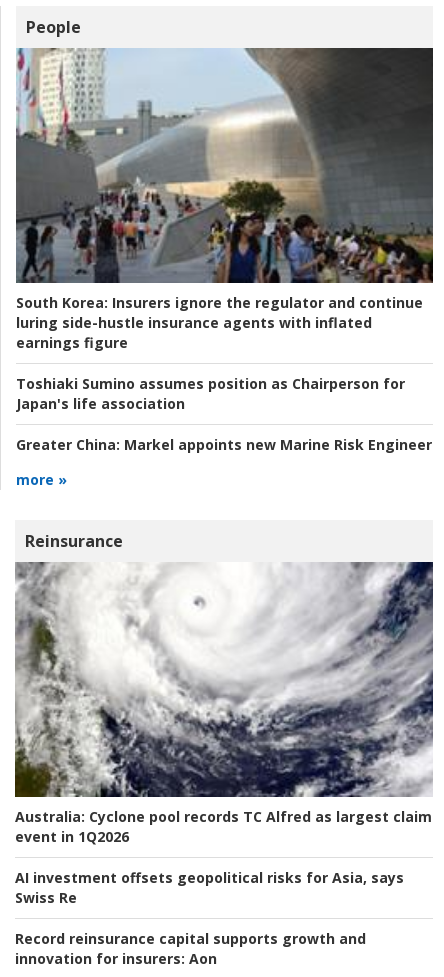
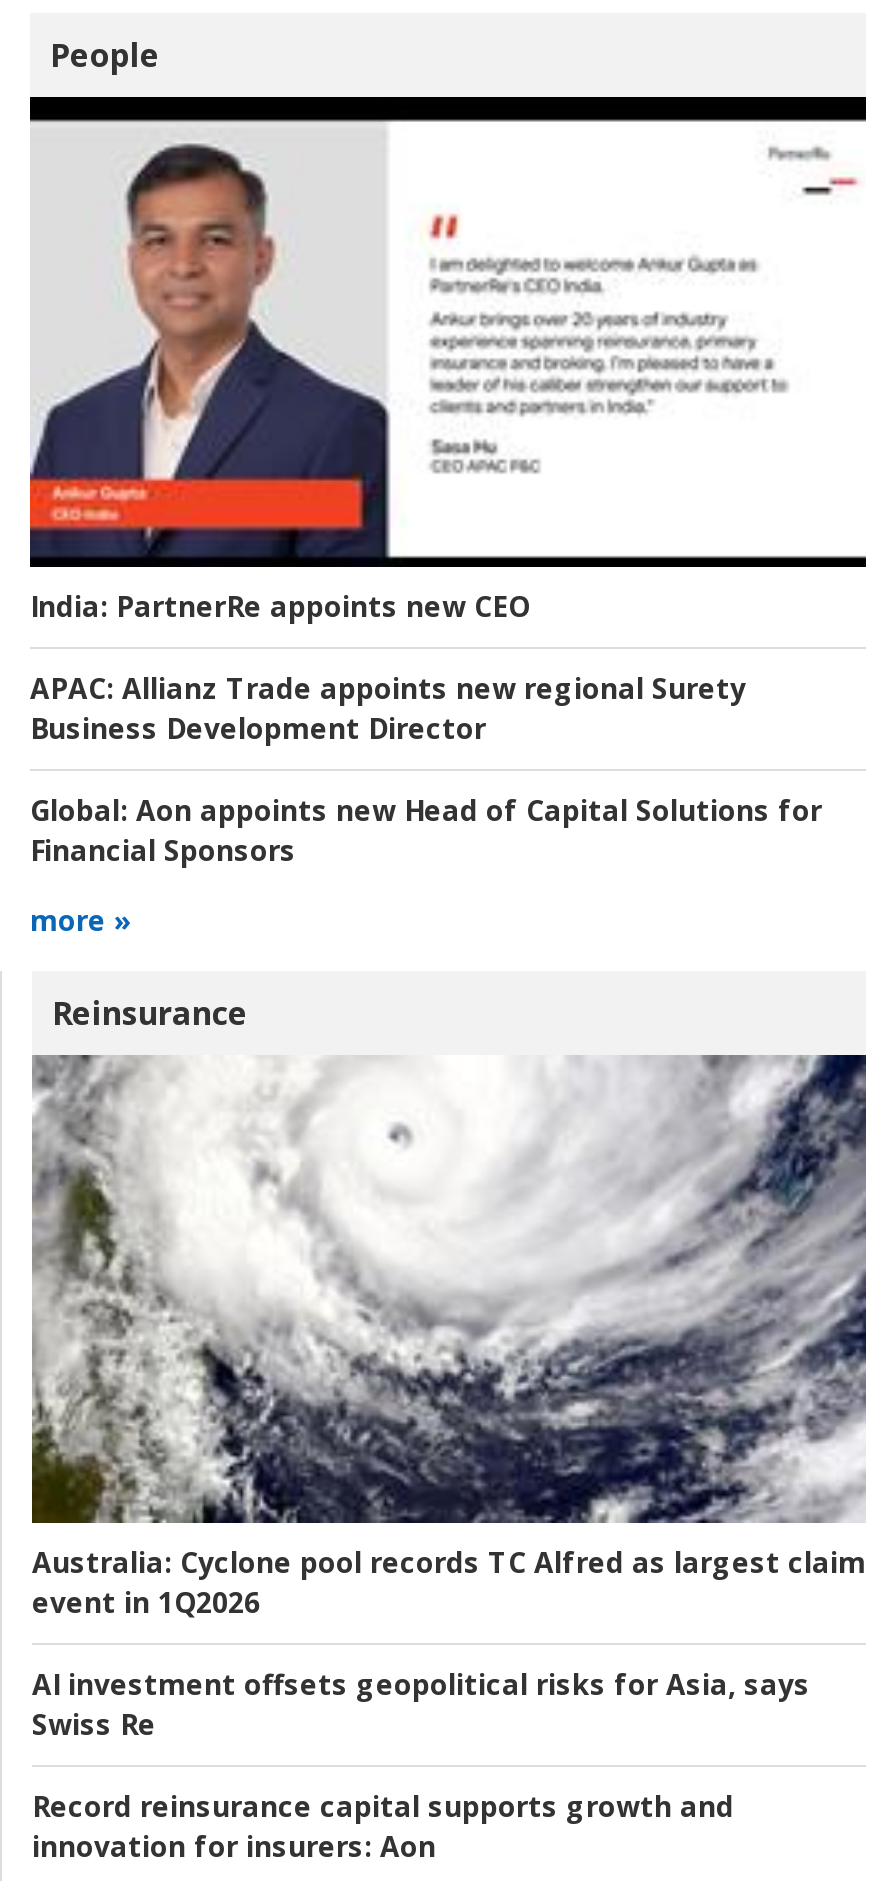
[15,48,434,352] [image] | South Korea: Insurers ignore the regulator and continue | luring side-hustle insurance agents with inflated | earnings figure -> [28,94,866,625] [image] | India: PartnerRe appoints new CEO
[16,374,405,413] Toshiaki Sumino assumes position as Chairperson for | Japan's life association -> [30,669,746,747] APAC: Allianz Trade appoints new regional Surety | Business Development Director
[16,435,432,454] Greater China: Markel appoints new Marine Risk Engineer -> [30,791,822,869] Global: Aon appoints new Head of Capital Solutions for | Financial Sponsors

